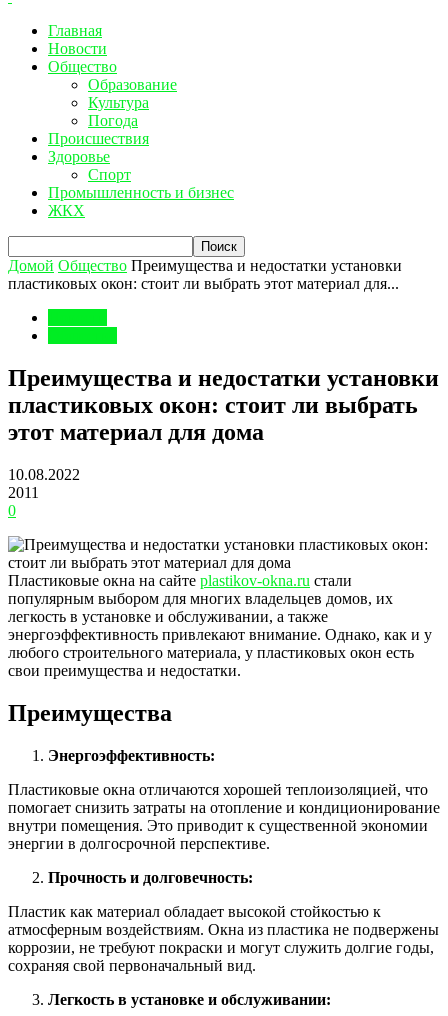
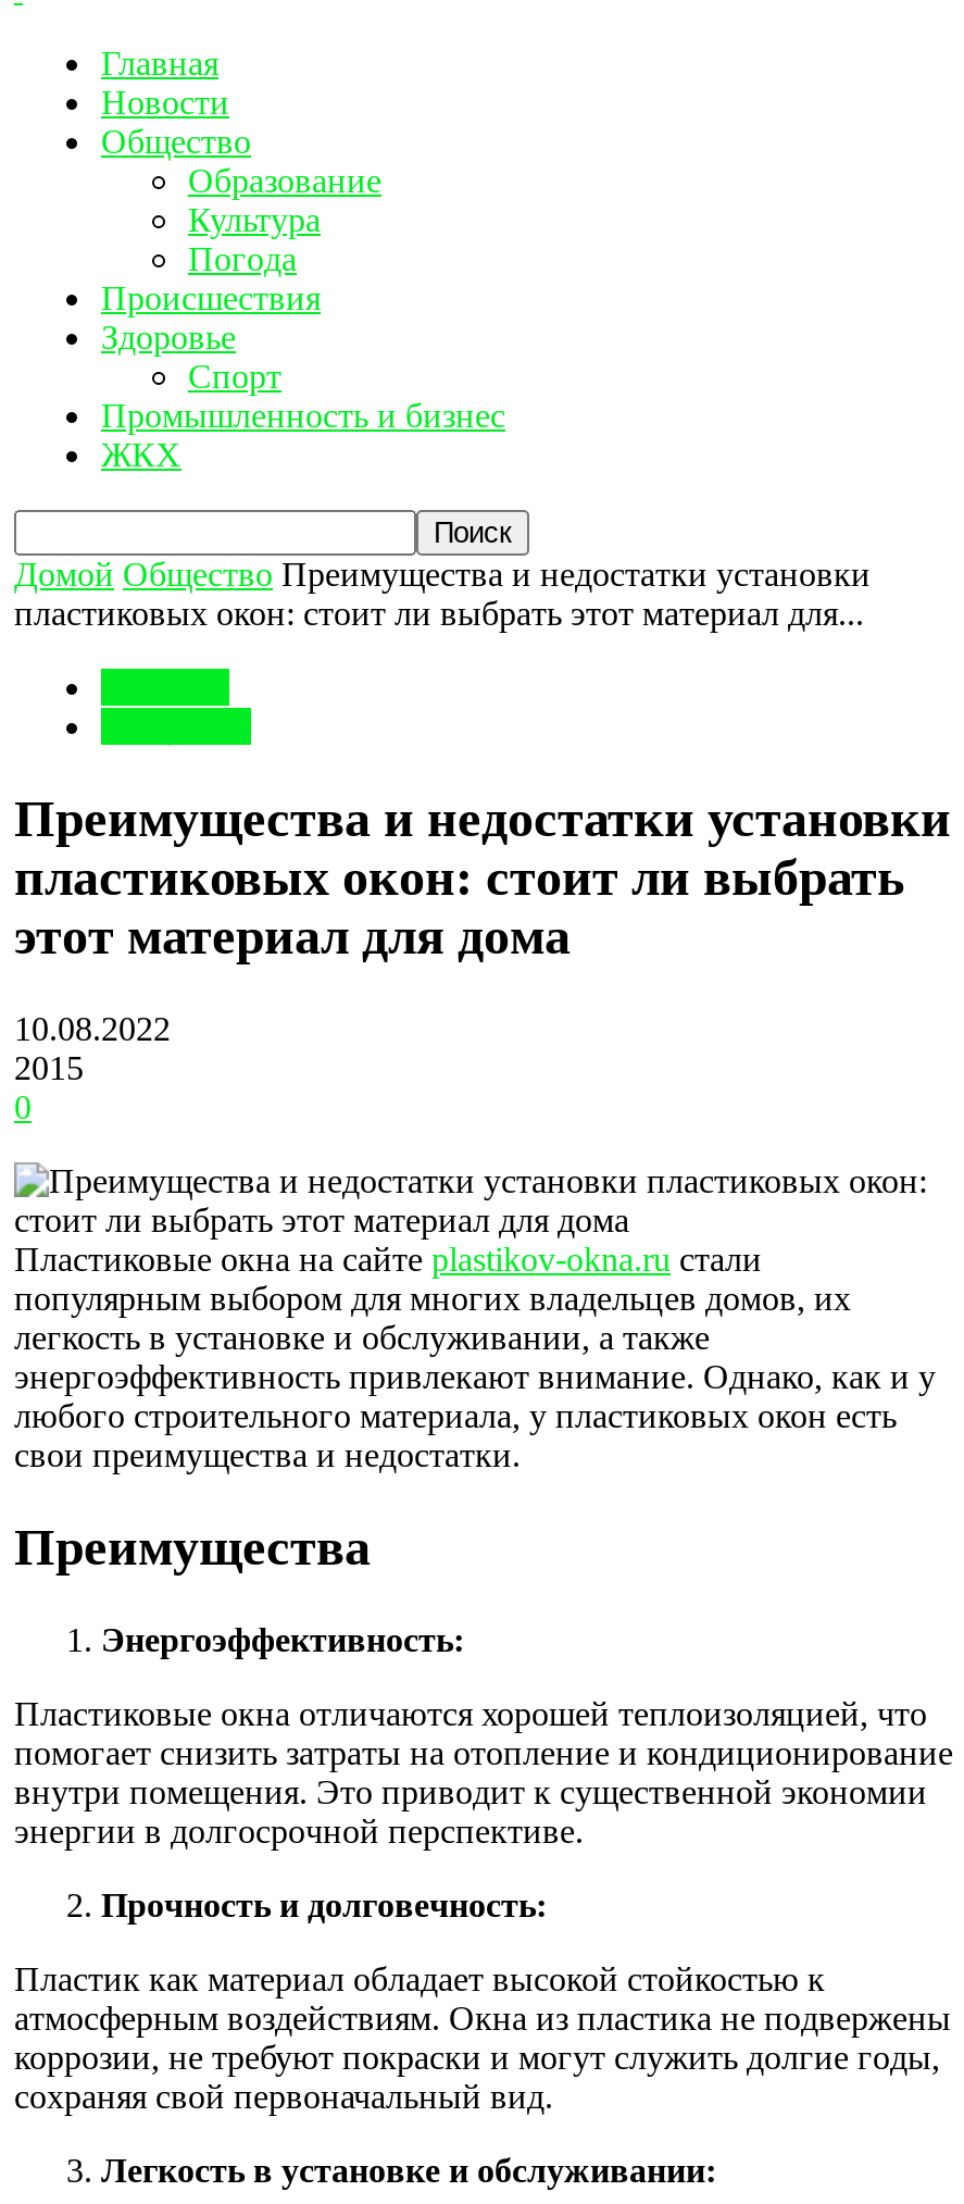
[8,484,39,501] 2011 -> [14,1049,84,1086] 2015

